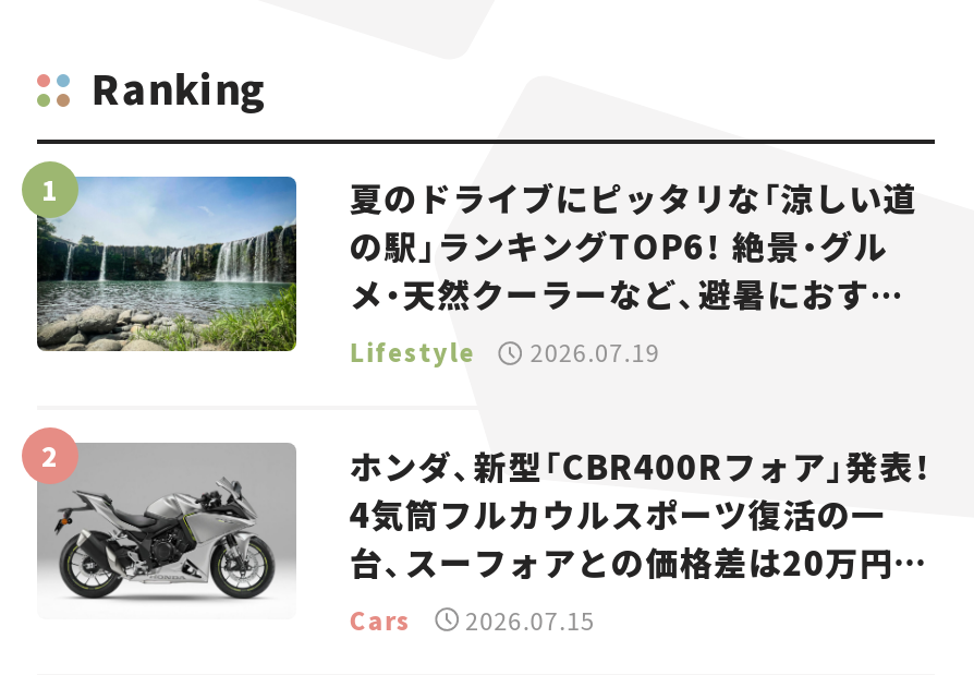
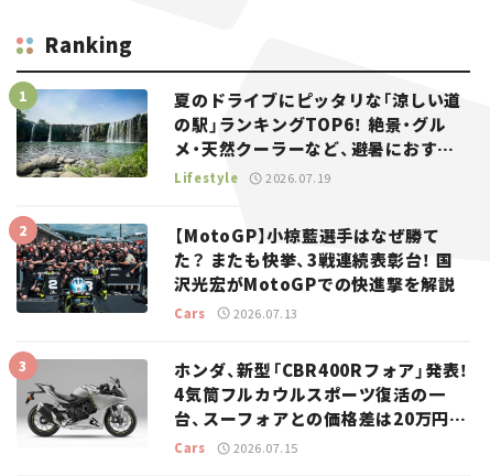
none -> [17,224,456,322] [image] | 【MotoGP】小椋藍選手はなぜ勝て | た？ またも快挙、3戦連続表彰台！ 国 | 沢光宏がMotoGPでの快進撃を解説 | Cars | 2026.07.13

